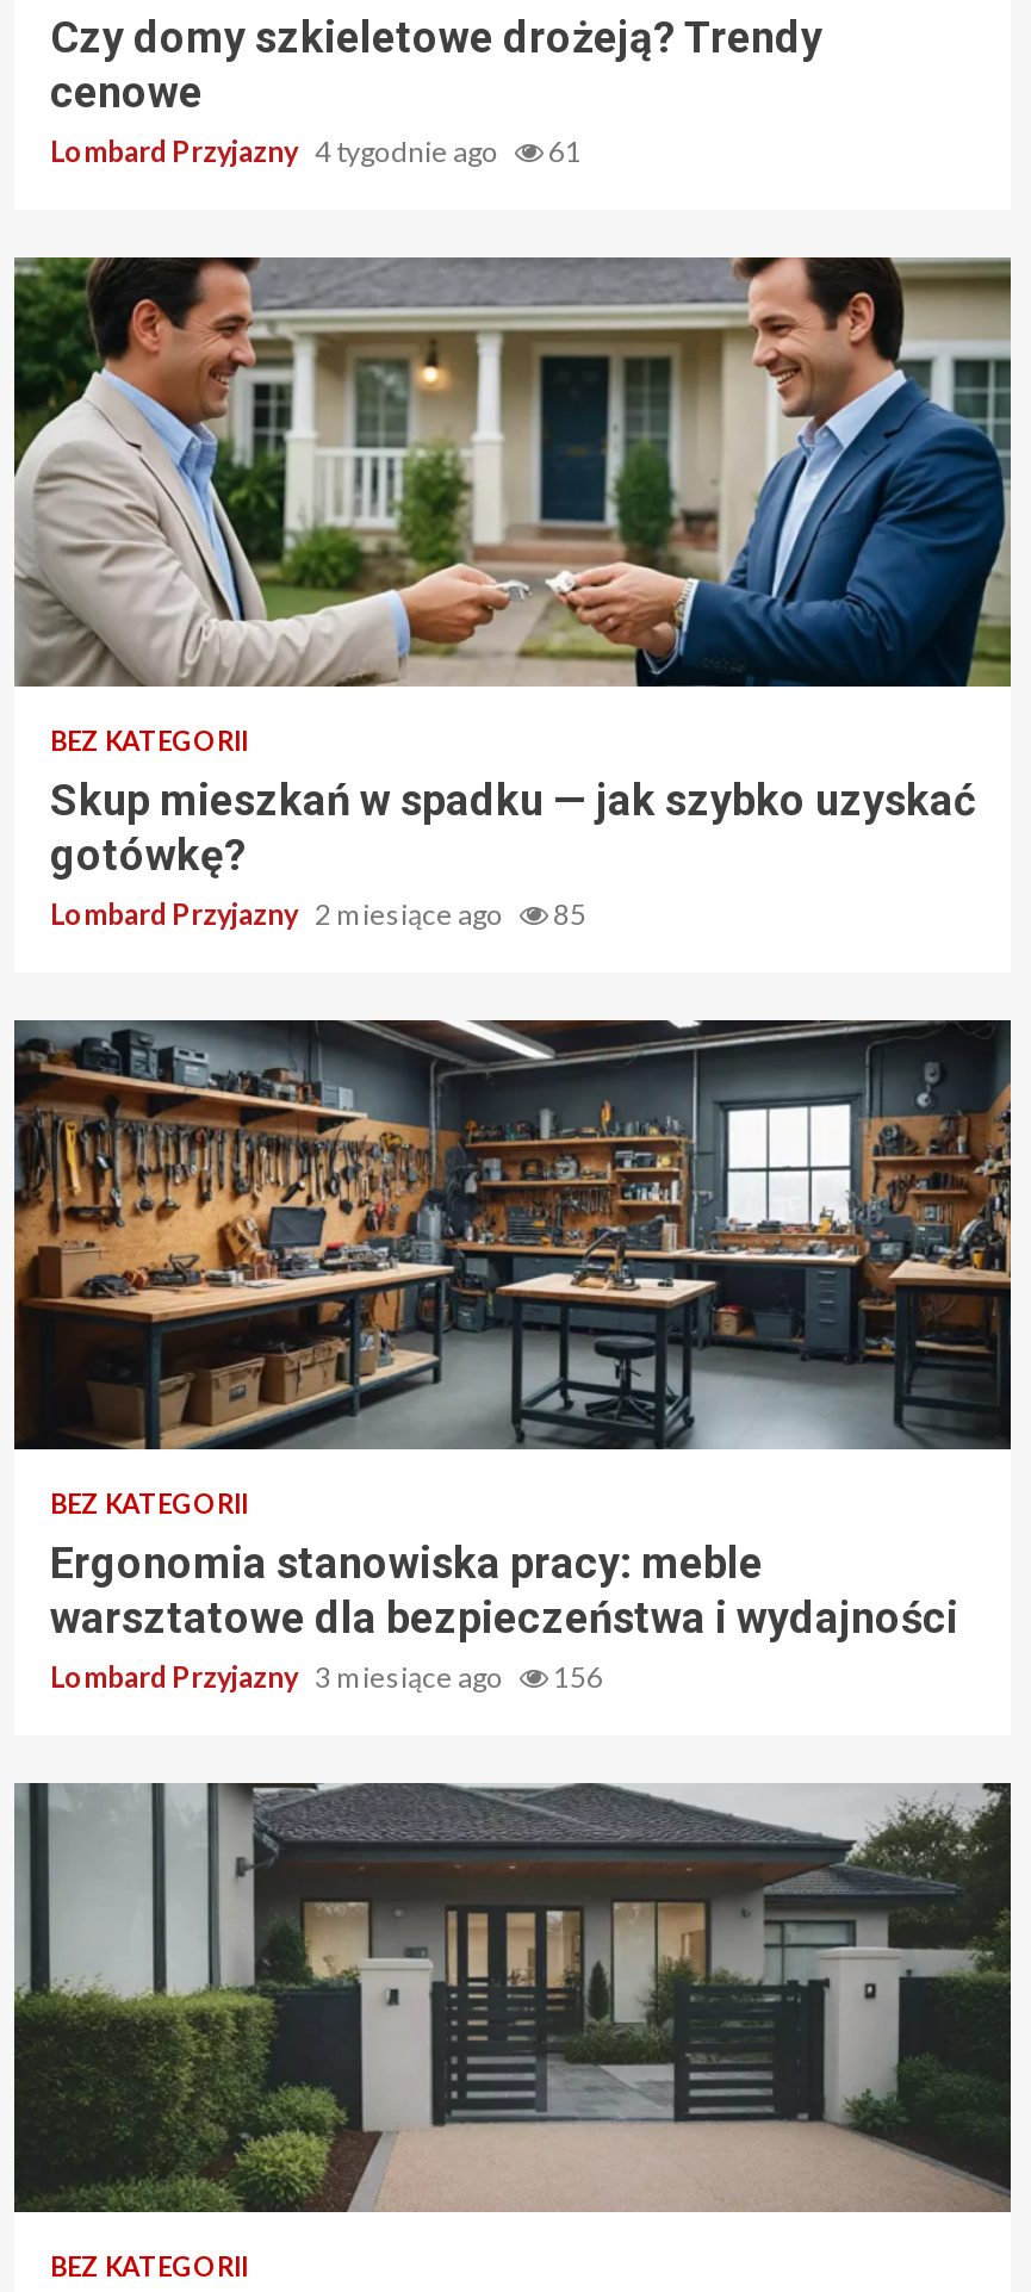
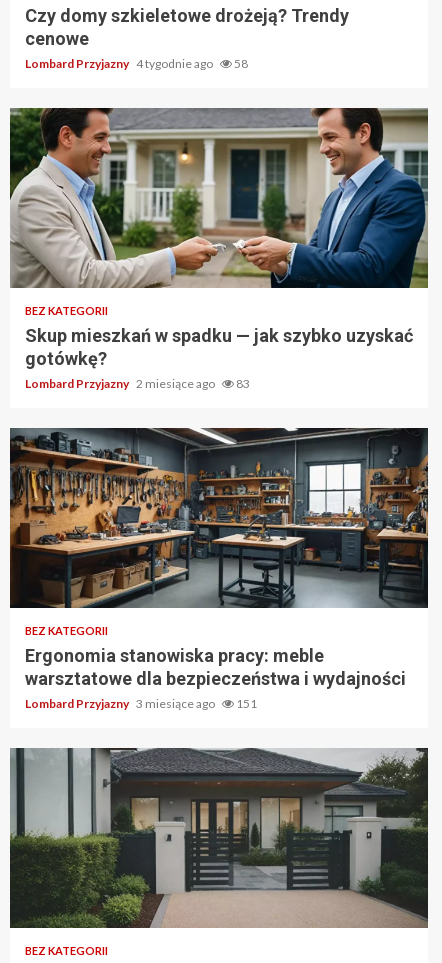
[50,133,582,169] Lombard Przyjazny 4 tygodnie ago 61 -> [25,56,248,71] Lombard Przyjazny 4 tygodnie ago 58
[50,896,586,932] Lombard Przyjazny 2 miesiące ago 85 -> [25,376,250,391] Lombard Przyjazny 2 miesiące ago 83
[50,1659,603,1694] Lombard Przyjazny 3 miesiące ago 156 -> [25,696,257,711] Lombard Przyjazny 3 miesiące ago 151

